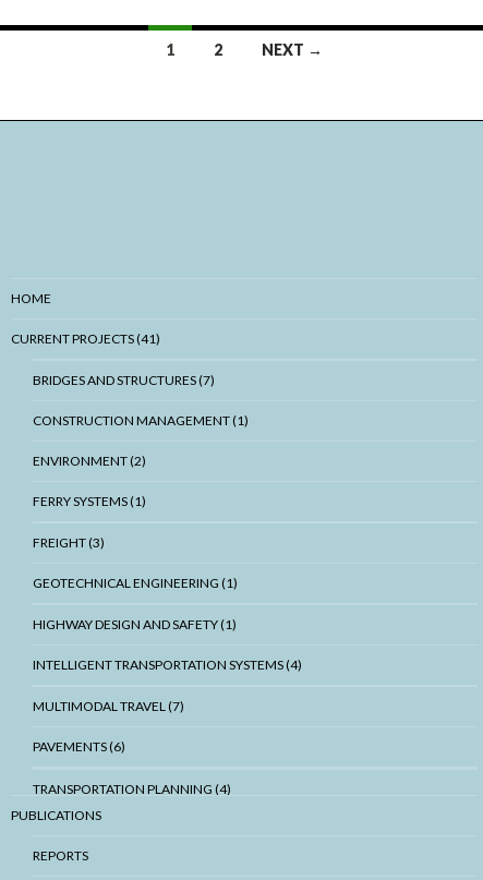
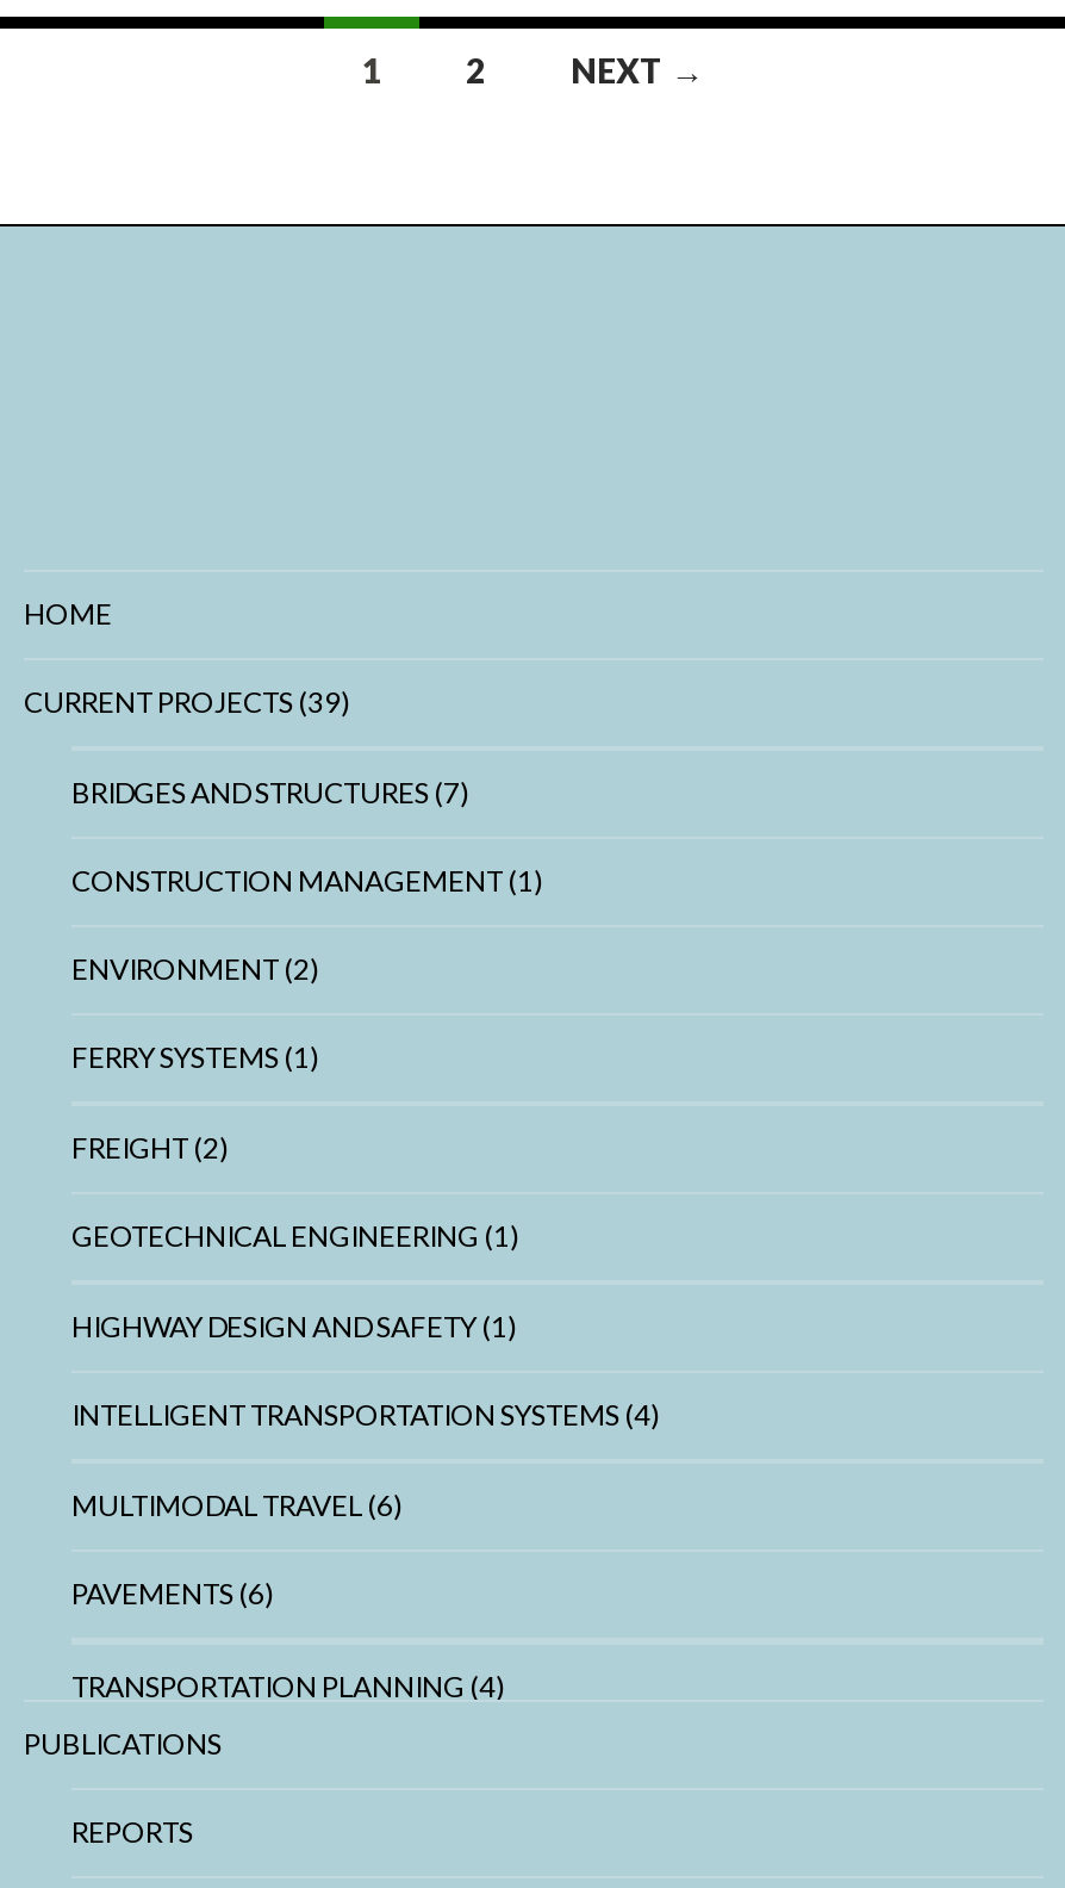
[11,330,160,347] CURRENT PROJECTS (41) -> [24,684,350,720] CURRENT PROJECTS (39)
[33,534,105,551] FREIGHT (3) -> [71,1130,229,1166] FREIGHT (2)
[33,698,184,714] MULTIMODAL TRAVEL (7) -> [71,1488,403,1523] MULTIMODAL TRAVEL (6)

